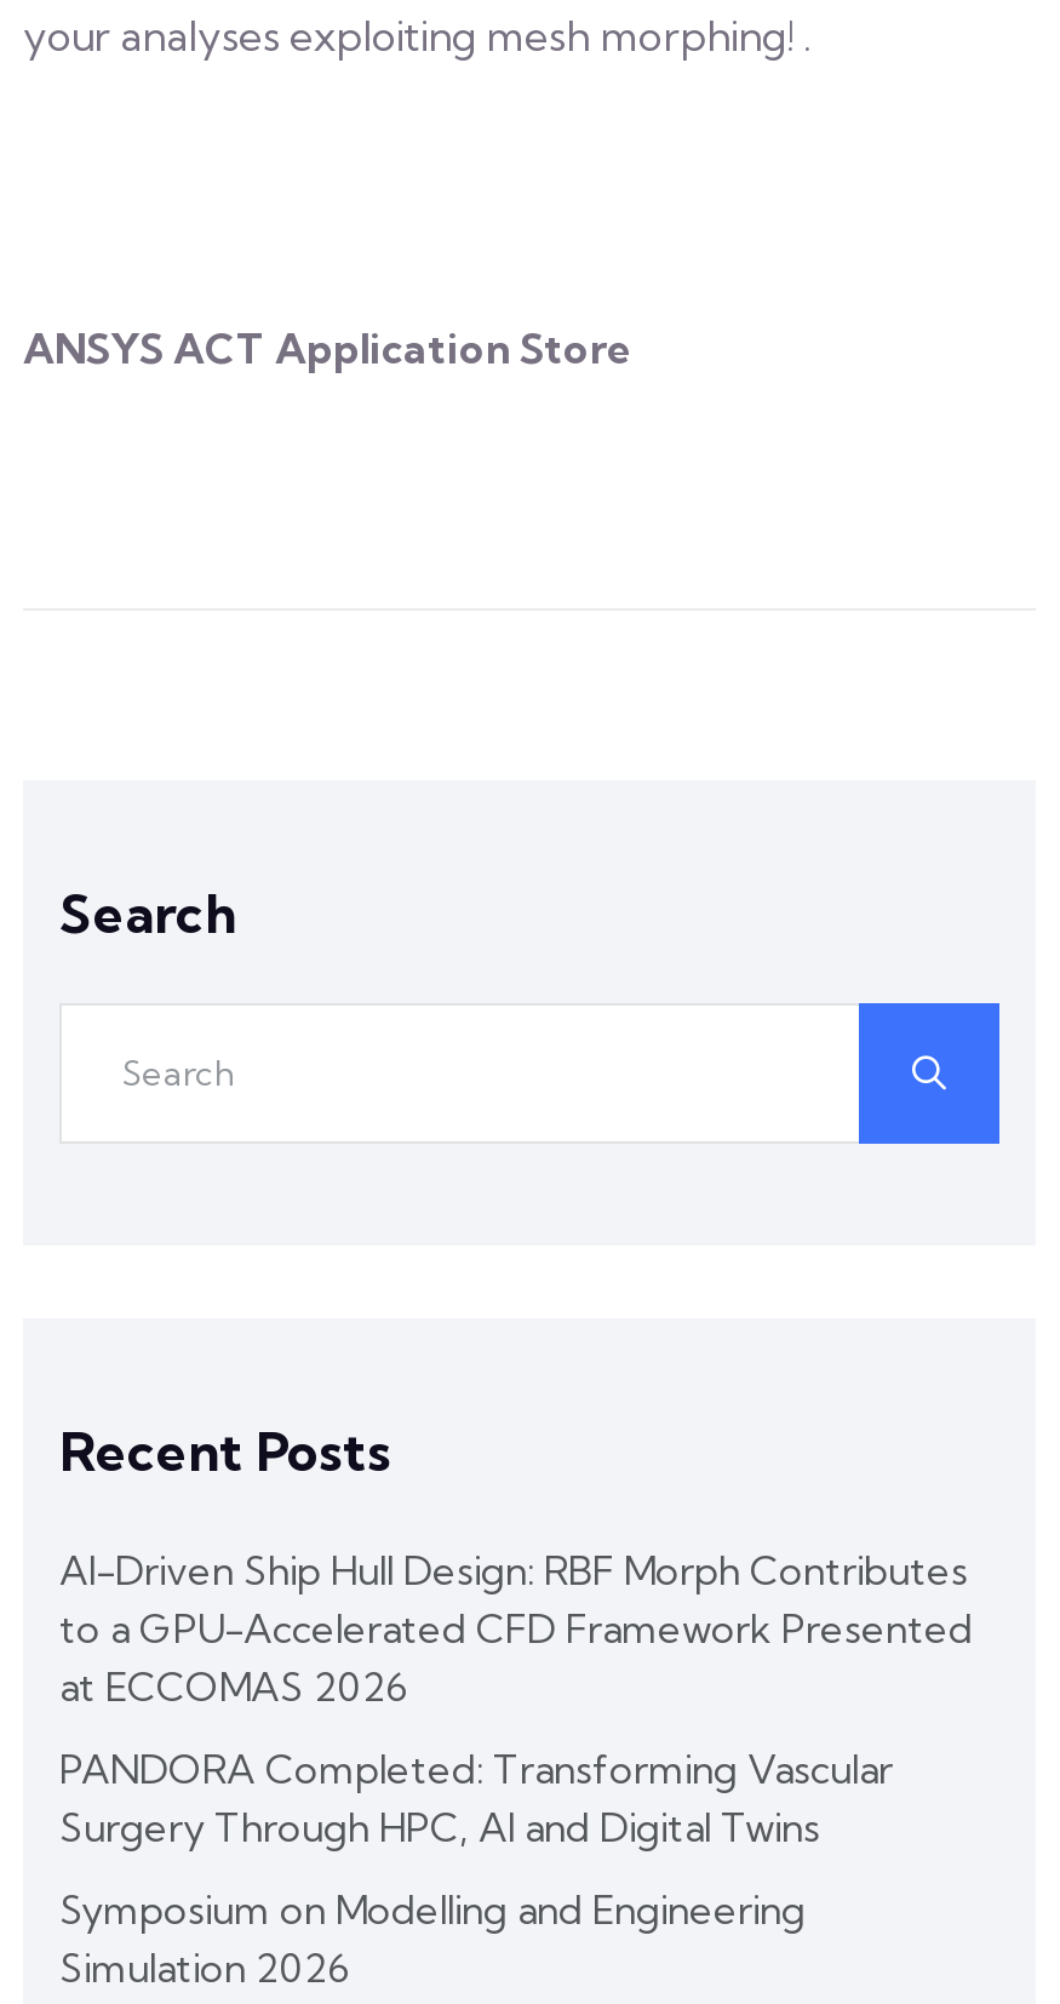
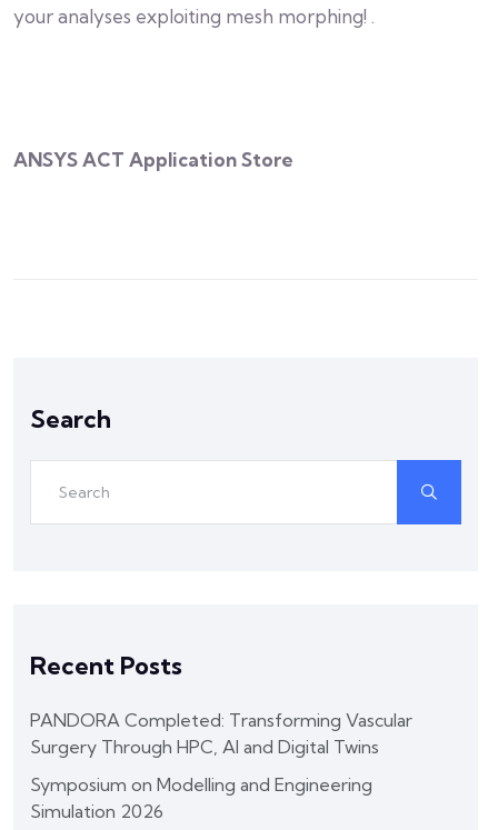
[59,1545,973,1710] AI-Driven Ship Hull Design: RBF Morph Contributes | to a GPU-Accelerated CFD Framework Presented | at ECCOMAS 2026 -> none

